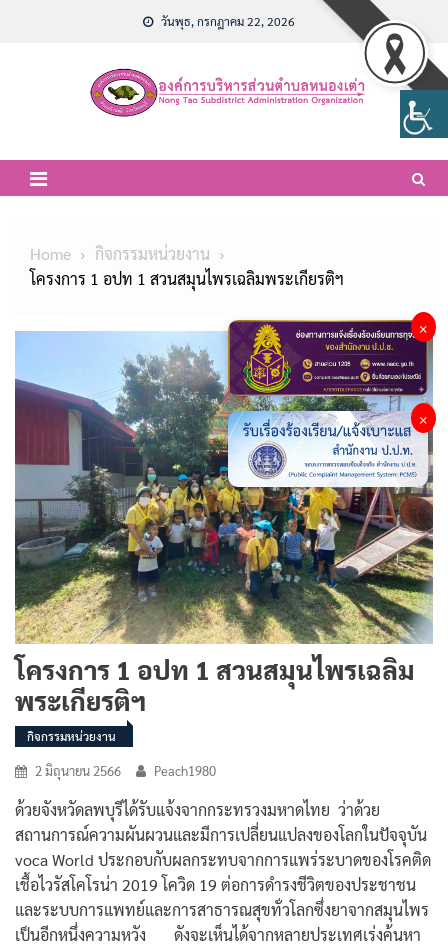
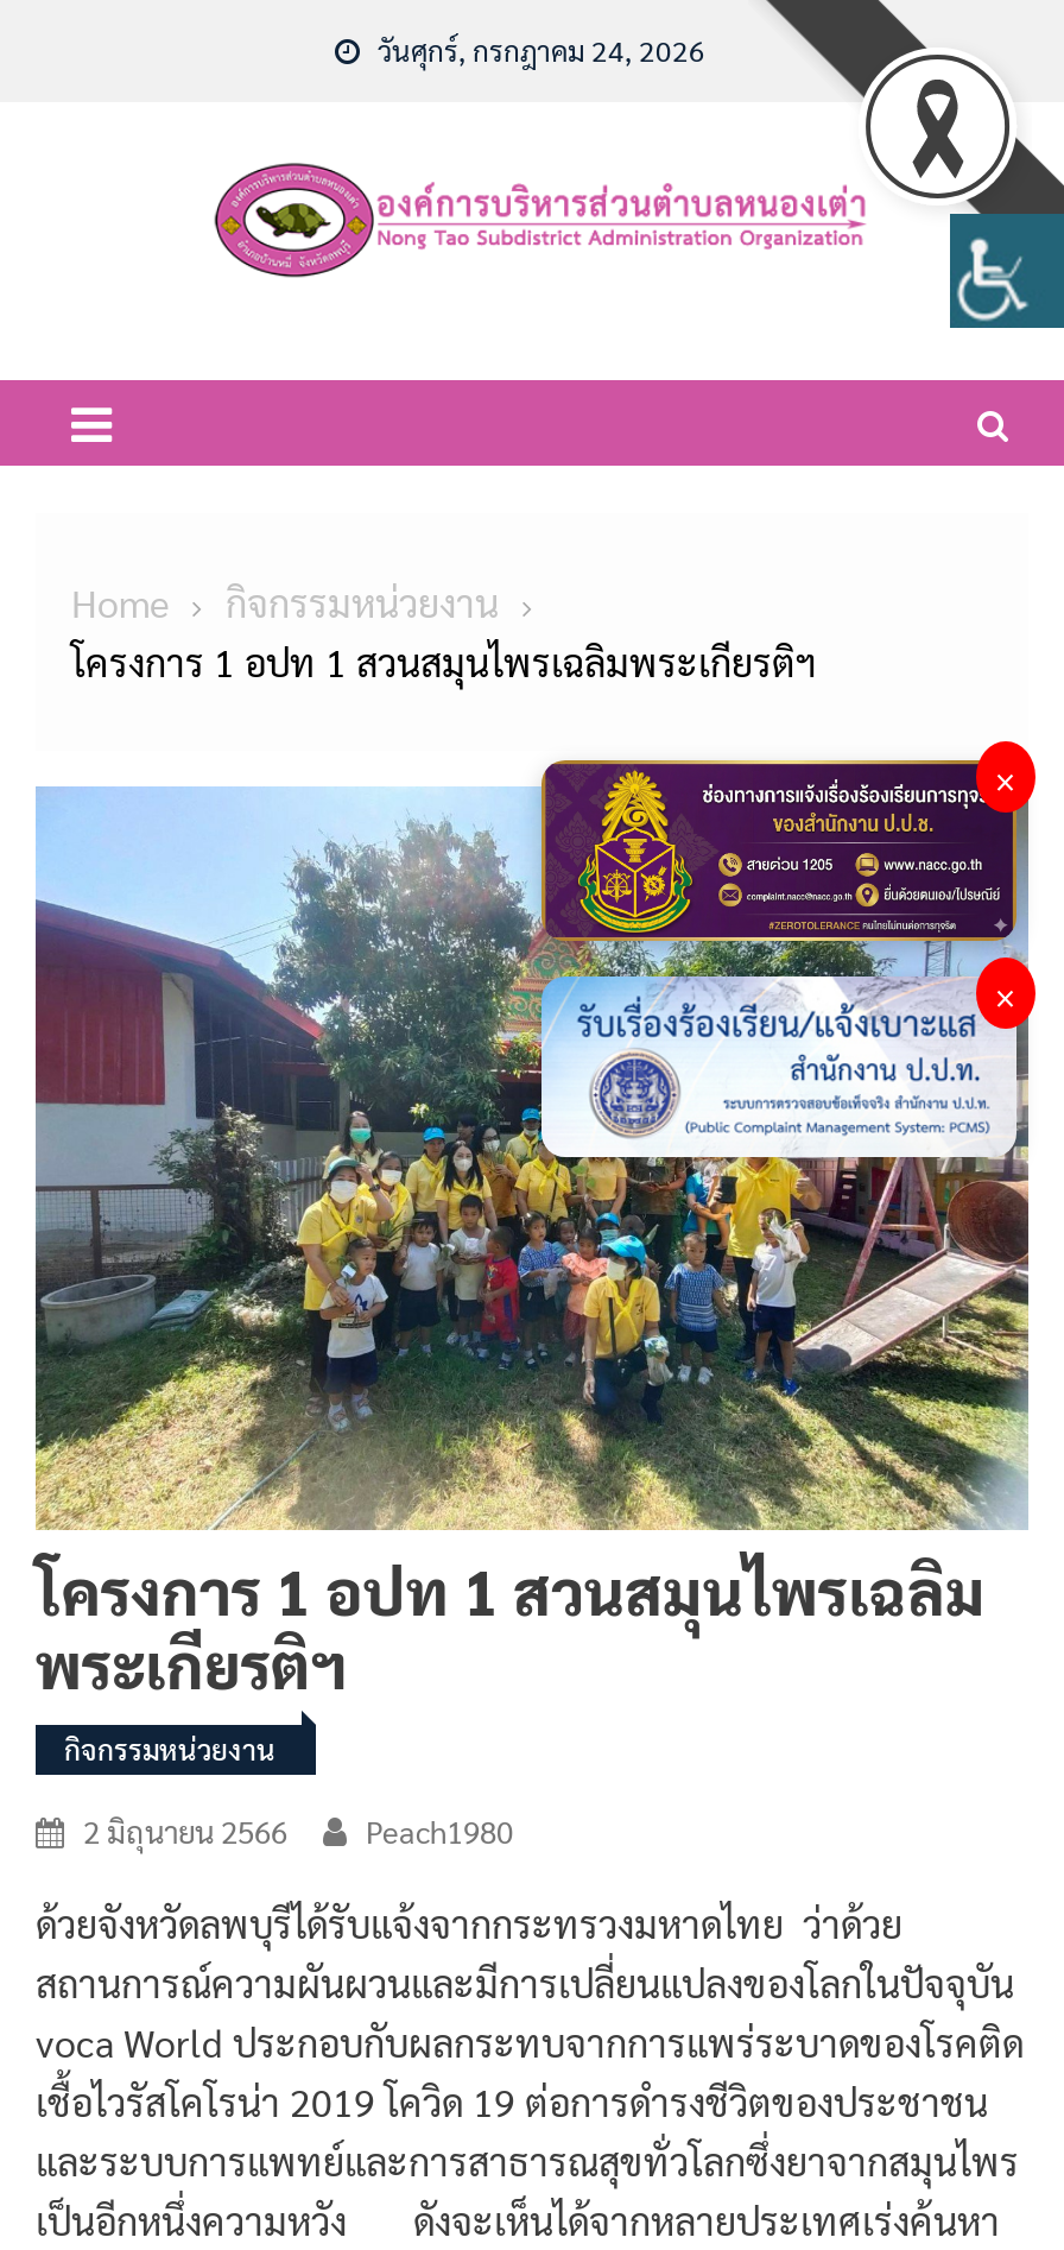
[161,13,295,29] วันพุธ, กรกฎาคม 22, 2026 -> [378,31,705,69] วันศุกร์, กรกฎาคม 24, 2026

